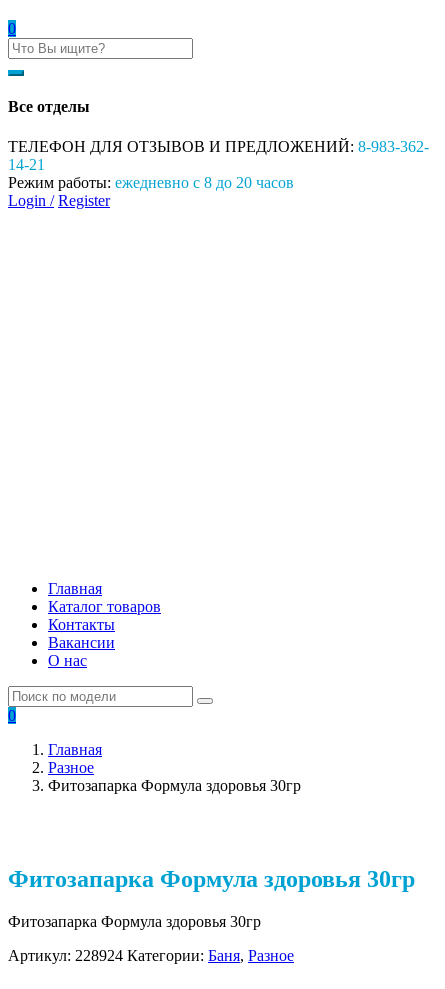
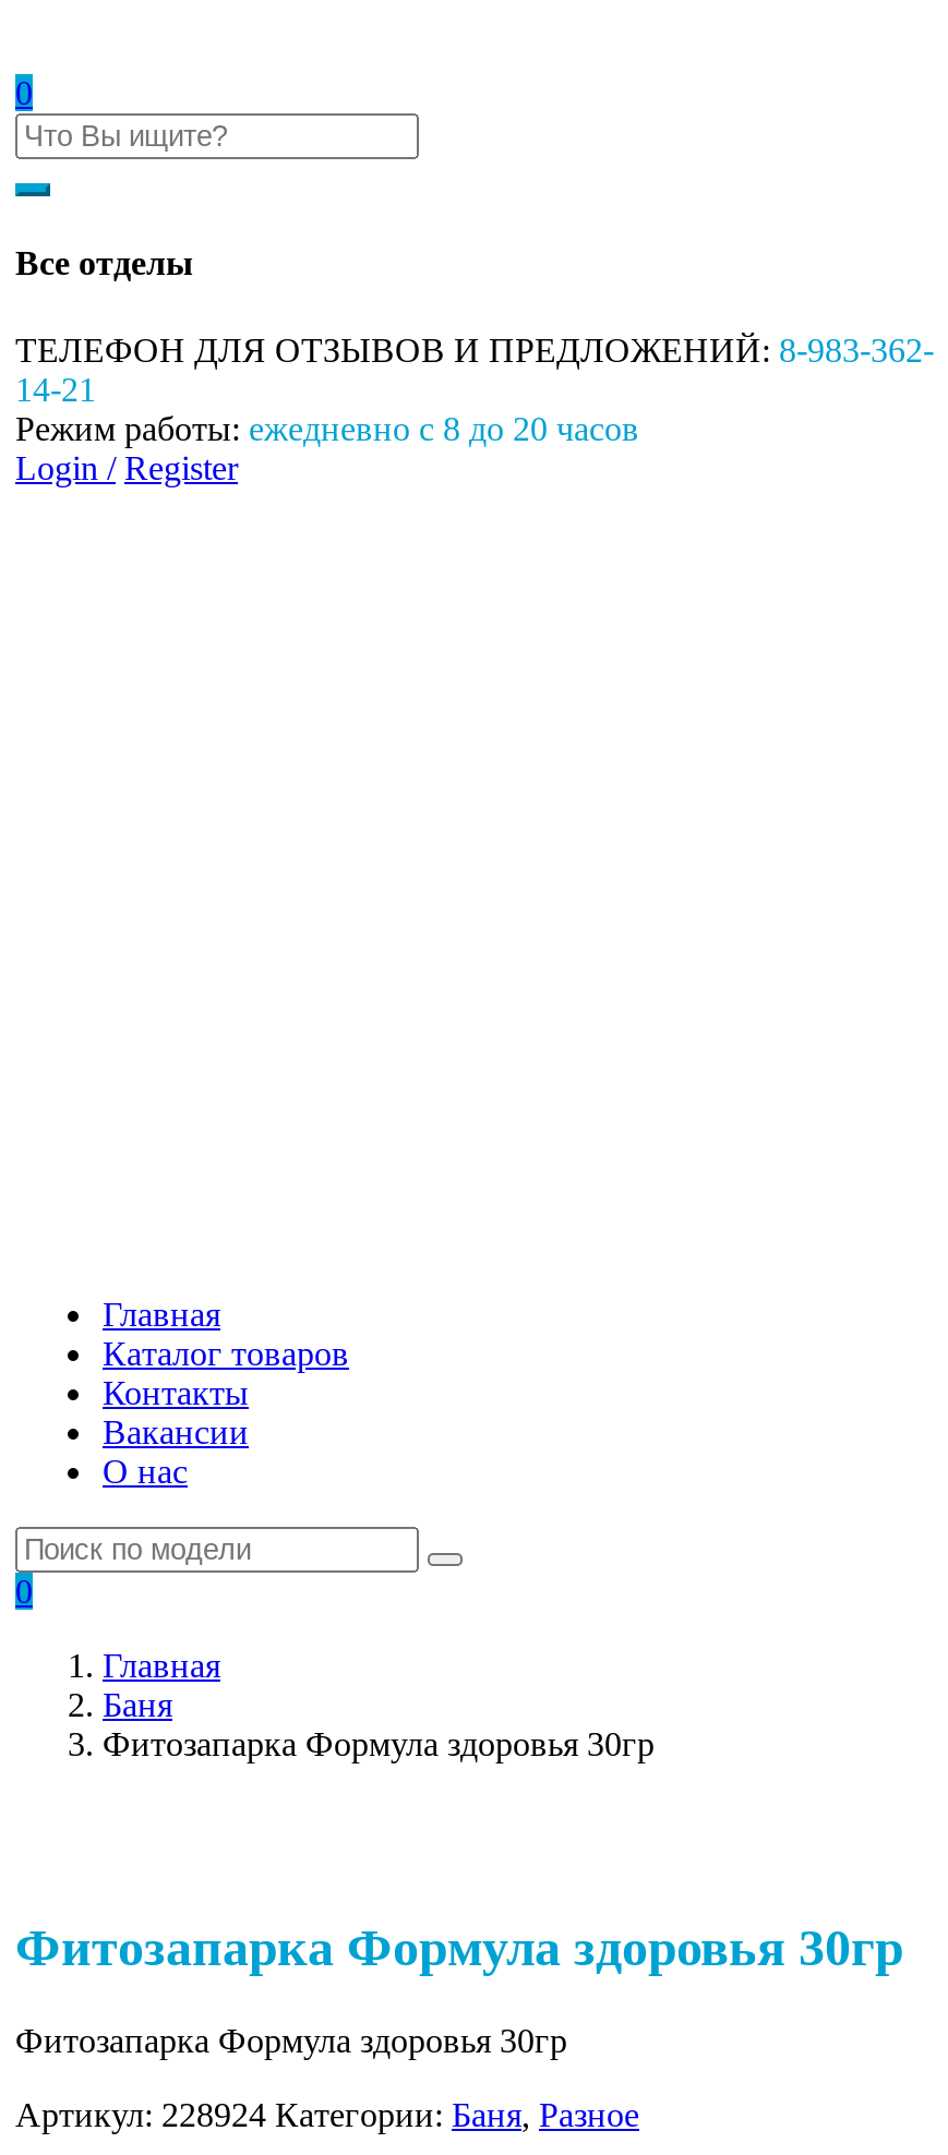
[48,758,94,775] Разное -> [103,1685,172,1722] Баня

